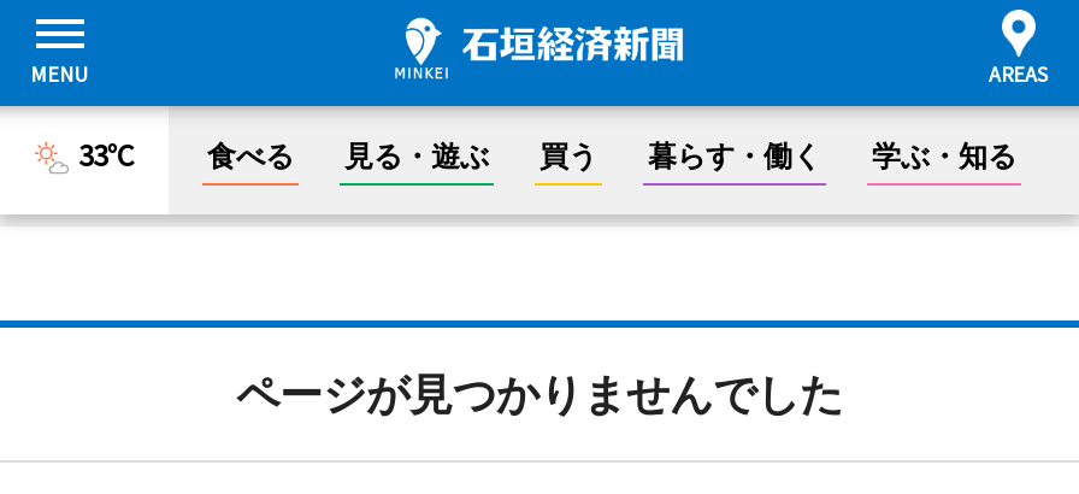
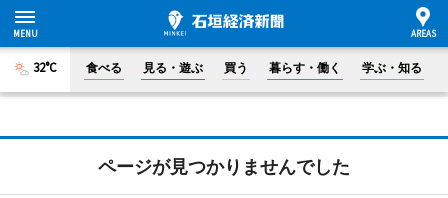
[78,136,1016,177] 33°C 食べる 見る・遊ぶ 買う 暮らす・働く 学ぶ・知る -> [32,59,422,76] 32°C 食べる 見る・遊ぶ 買う 暮らす・働く 学ぶ・知る

